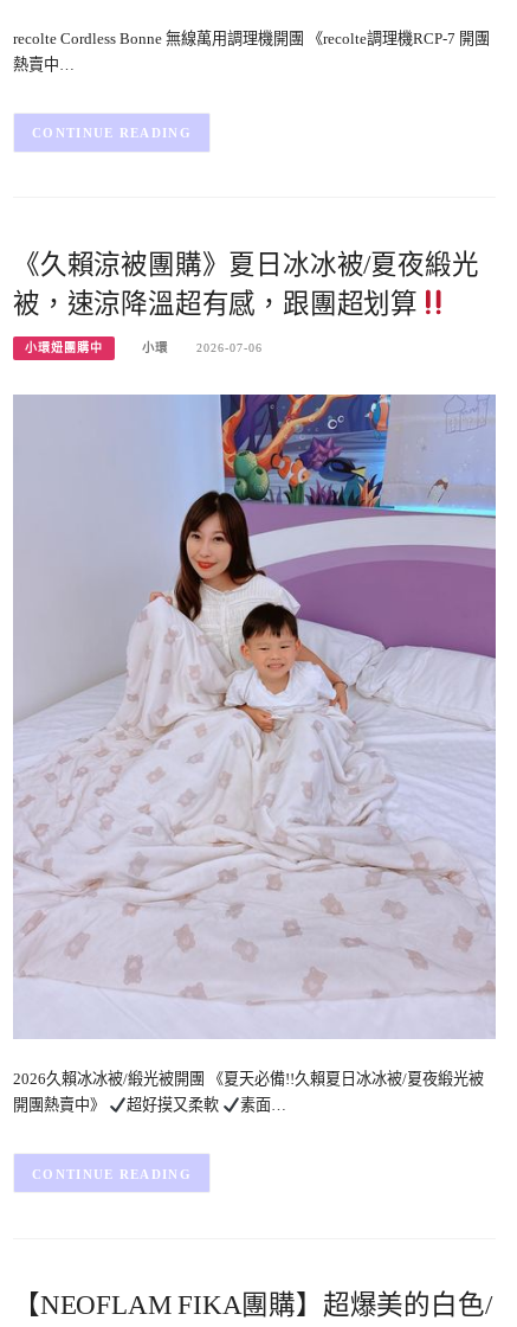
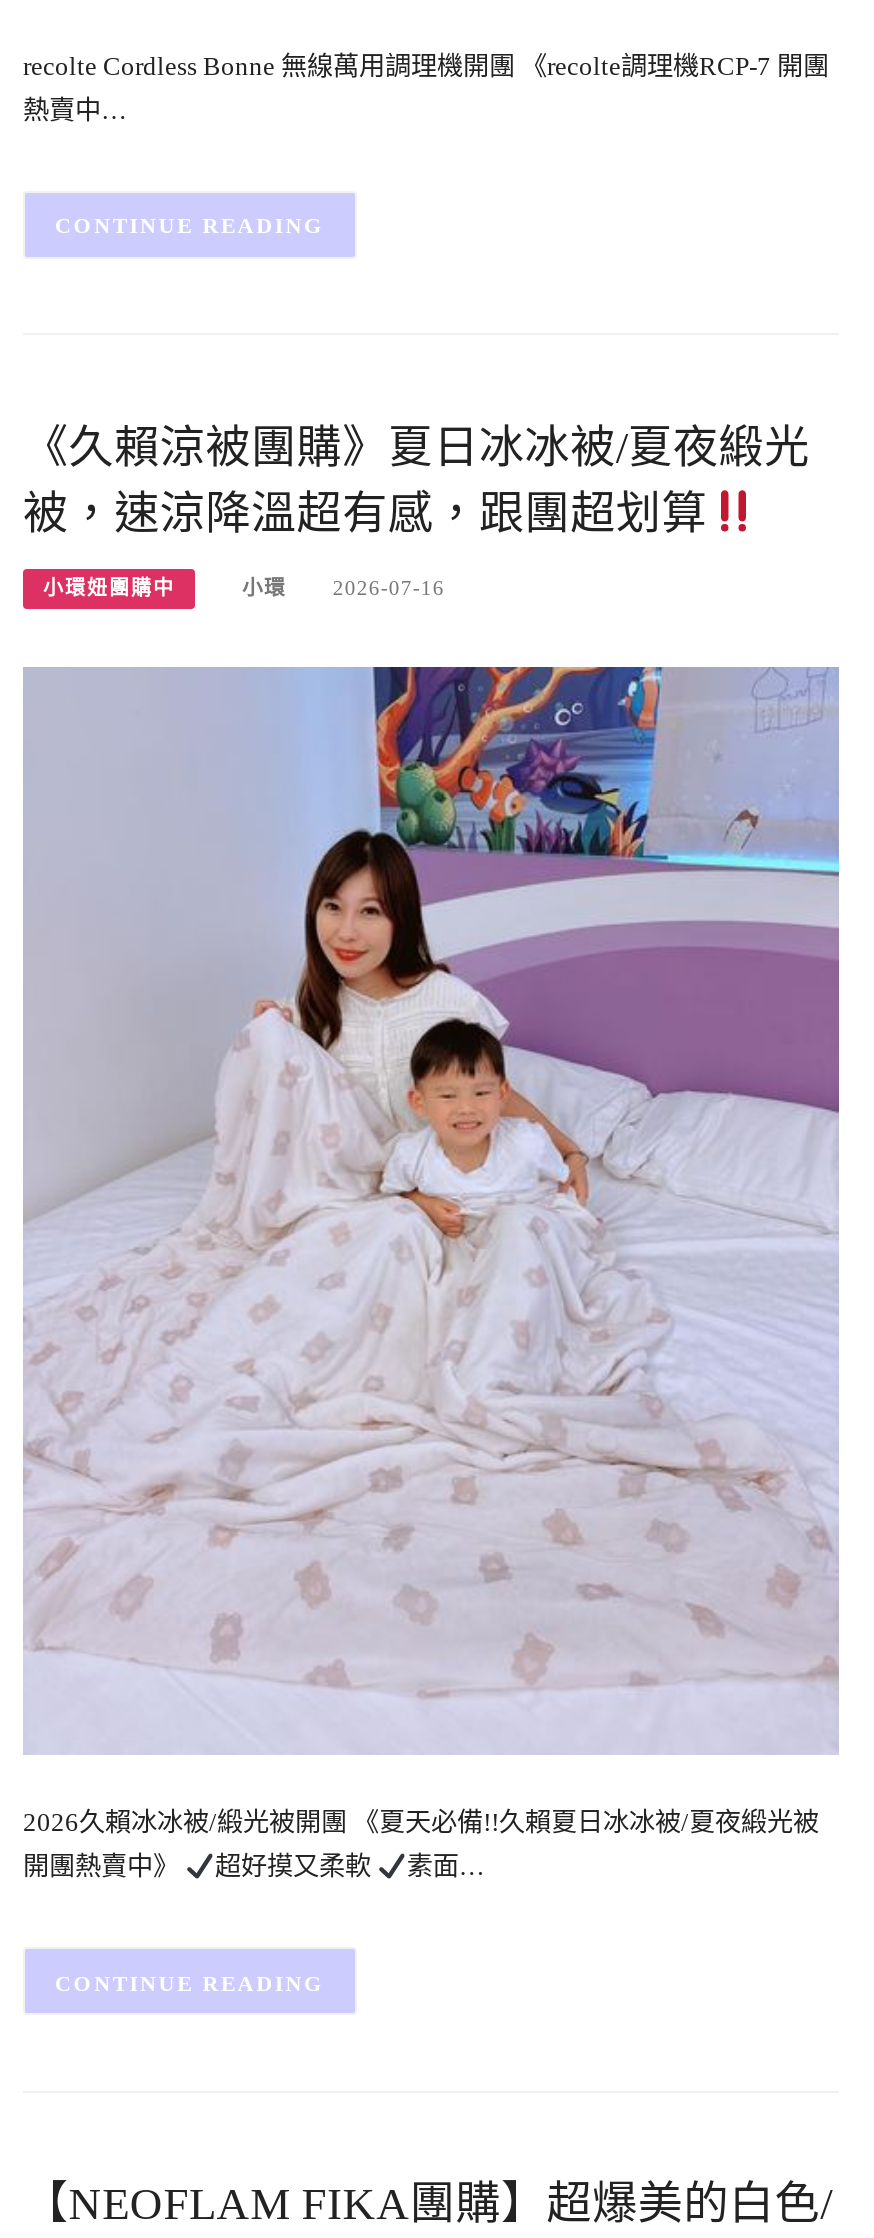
[196,341,263,354] 2026-07-06 -> [333,577,445,599] 2026-07-16

